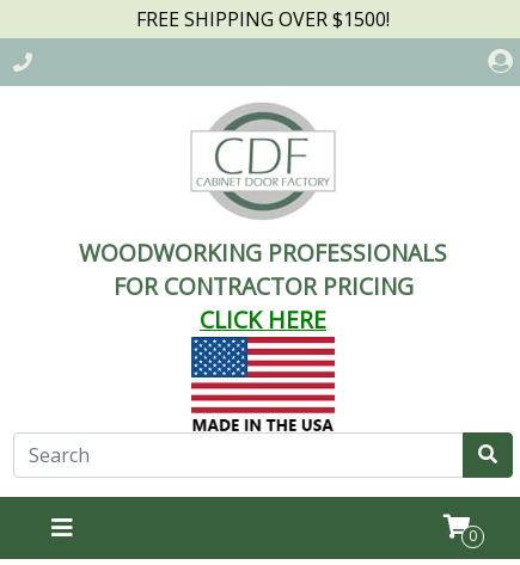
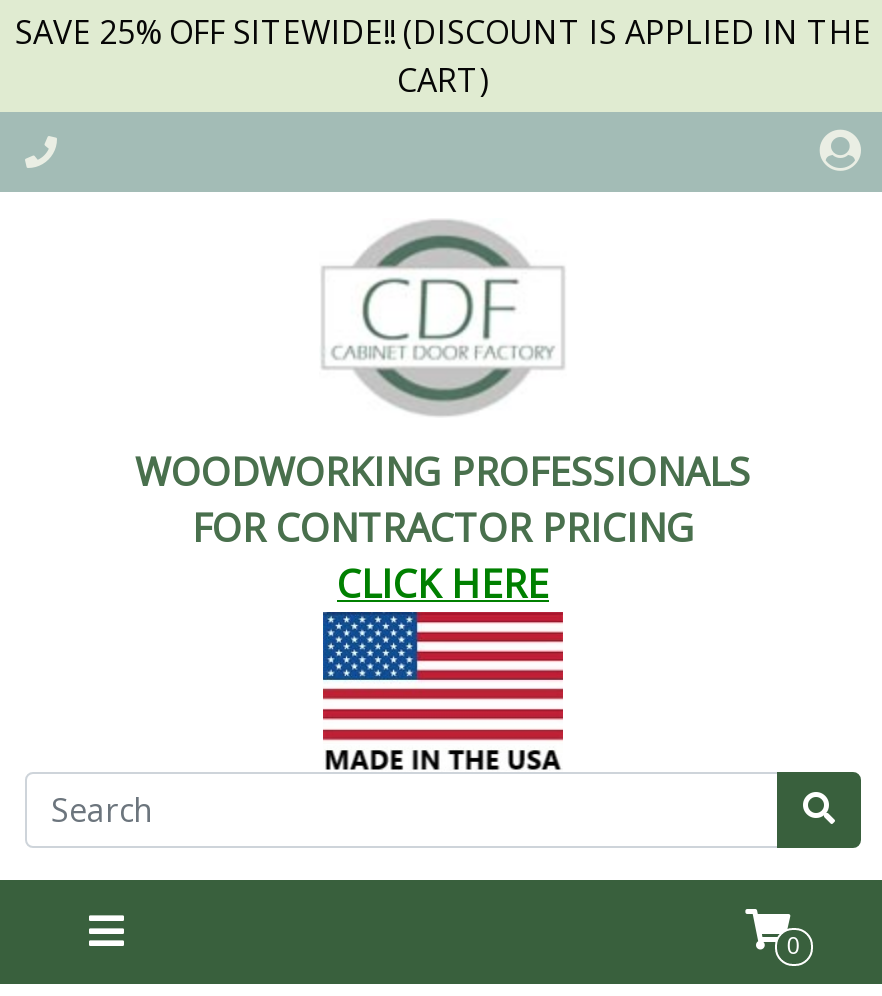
[136,6,390,32] FREE SHIPPING OVER $1500! -> [15,10,871,102] SAVE 25% OFF SITEWIDE!! (DISCOUNT IS APPLIED IN THE | CART)

